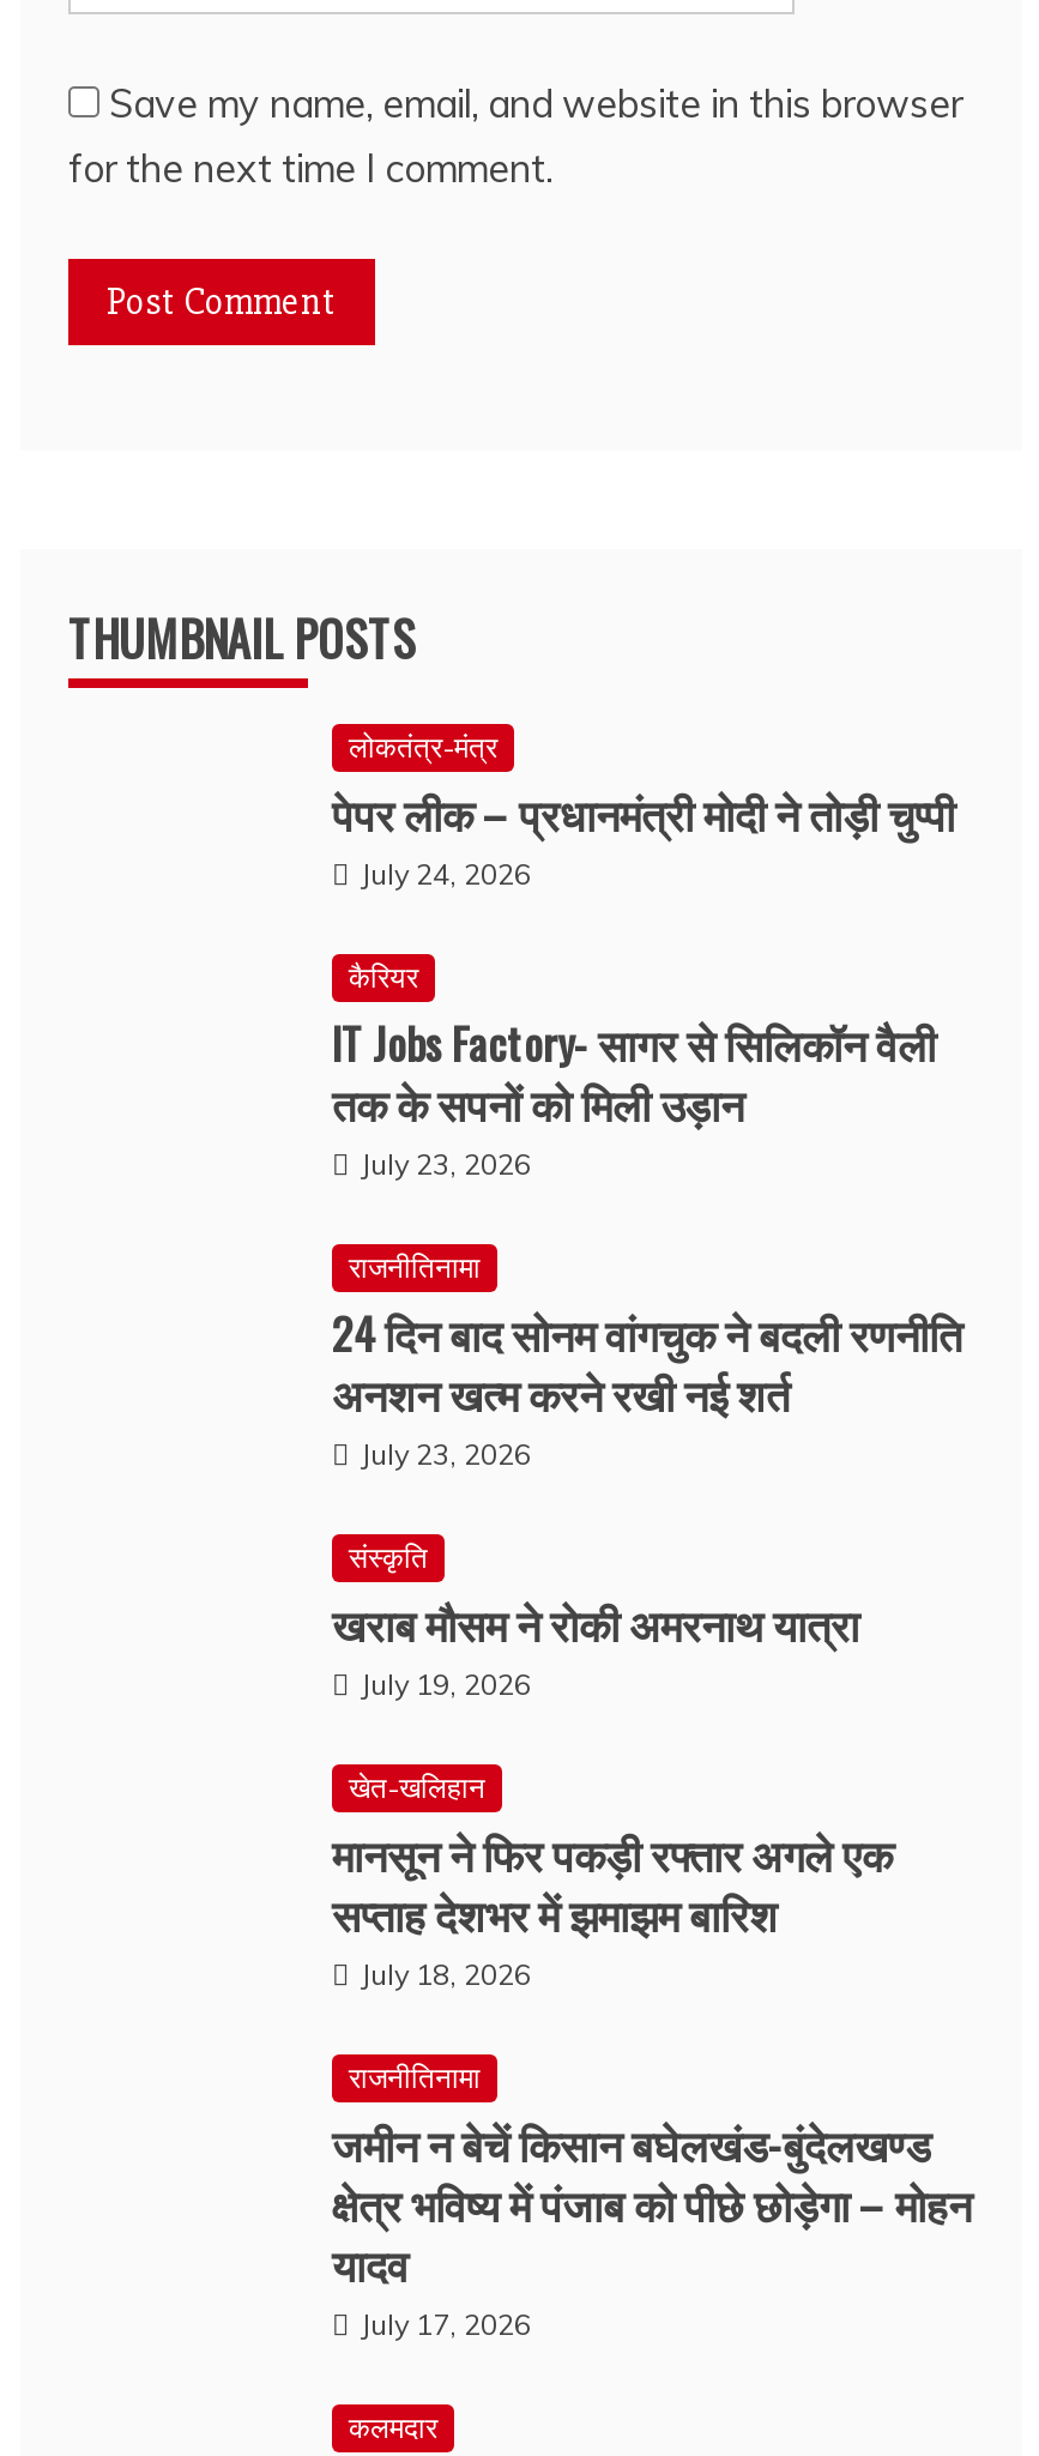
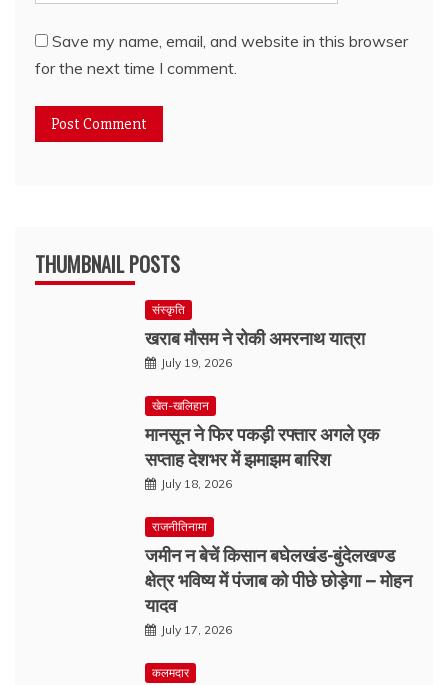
[332,729,962,1472] लोकतंत्र-मंत्र | पेपर लीक – प्रधानमंत्री मोदी ने तोड़ी चुप्पी | July 24, 2026 | कैरियर | IT Jobs Factory- सागर से सिलिकॉन वैली | तक के सपनों को मिली उड़ान | July 23, 2026 | राजनीतिनामा | 24 दिन बाद सोनम वांगचुक ने बदली रणनीति | अनशन खत्म करने रखी नई शर्त | July 23, 2026 -> none

